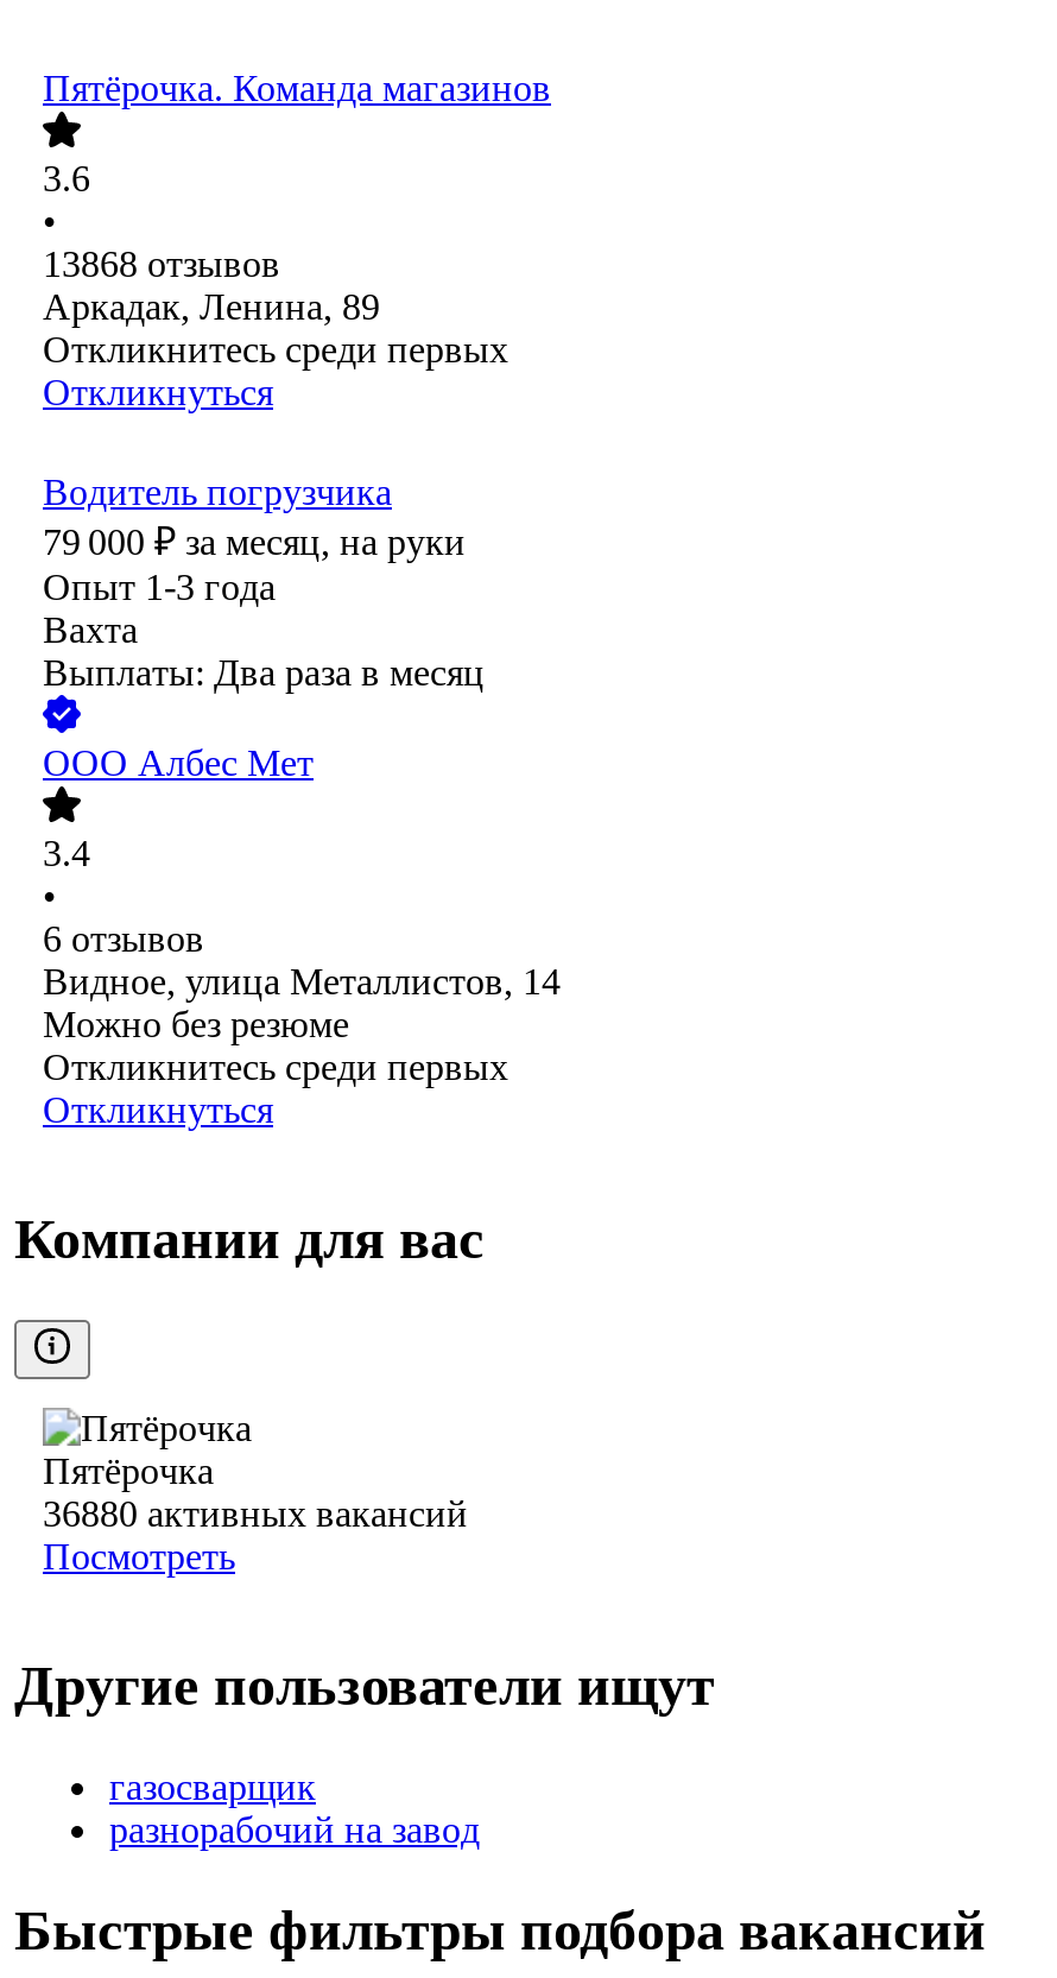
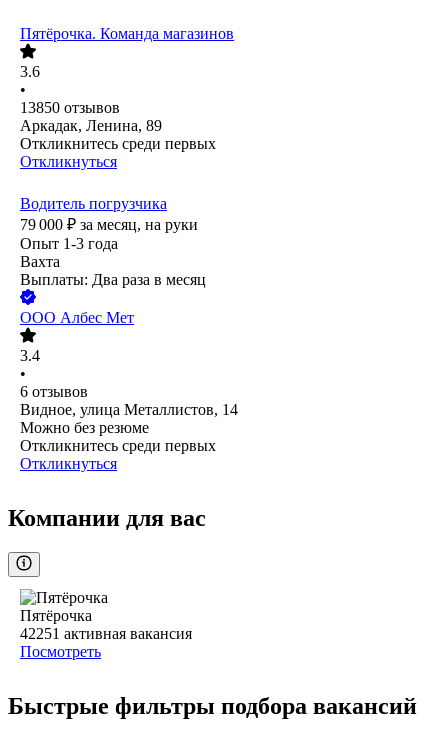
[43,245,280,285] 13868 отзывов -> [20,99,120,116] 13850 отзывов
[43,1494,468,1534] 36880 активных вакансий -> [20,625,192,642] 42251 активная вакансия
[14,1655,715,1850] Другие пользователи ищут | газосварщик | разнорабочий на завод -> none

